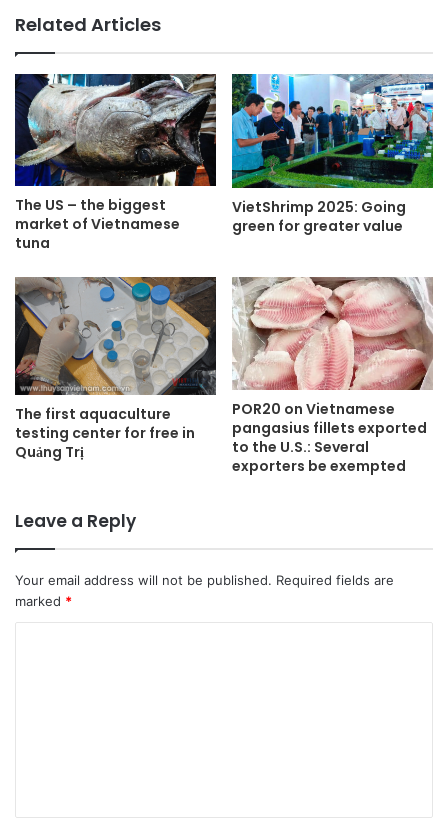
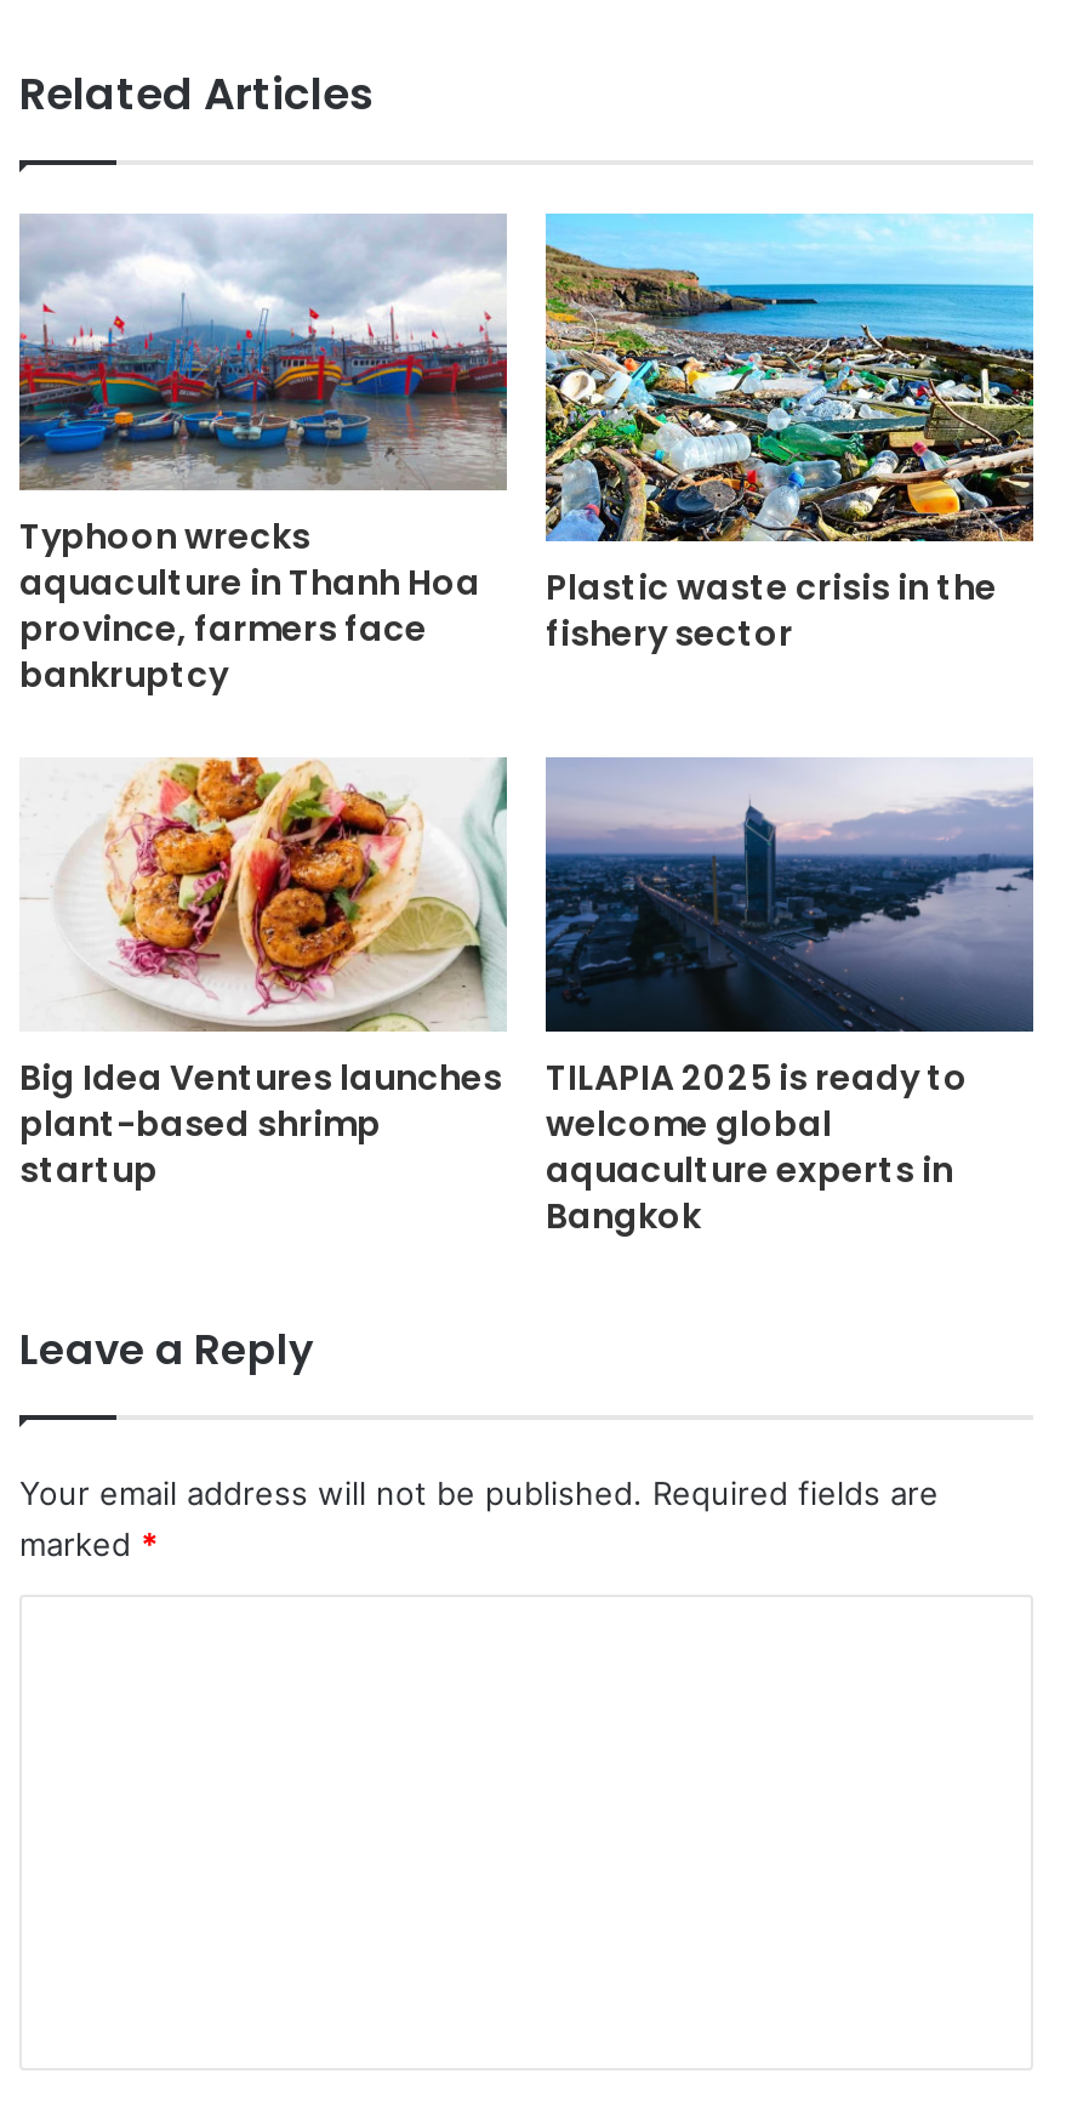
[14,73,217,253] [image] | The US – the biggest | market of Vietnamese | tuna -> [17,214,507,699] [image] | Typhoon wrecks | aquaculture in Thanh Hoa | province, farmers face | bankruptcy
[231,73,434,236] [image] | VietShrimp 2025: Going | green for greater value -> [543,214,1036,657] [image] | Plastic waste crisis in the | fishery sector
[14,276,217,462] [image] | The first aquaculture | testing center for free in | Quảng Trị -> [19,755,509,1195] [image] | Big Idea Ventures launches | plant-based shrimp | startup
[232,276,433,476] [image] | POR20 on Vietnamese | pangasius fillets exported | to the U.S.: Several | exporters be exempted -> [543,757,1036,1241] [image] | TILAPIA 2025 is ready to | welcome global | aquaculture experts in | Bangkok

